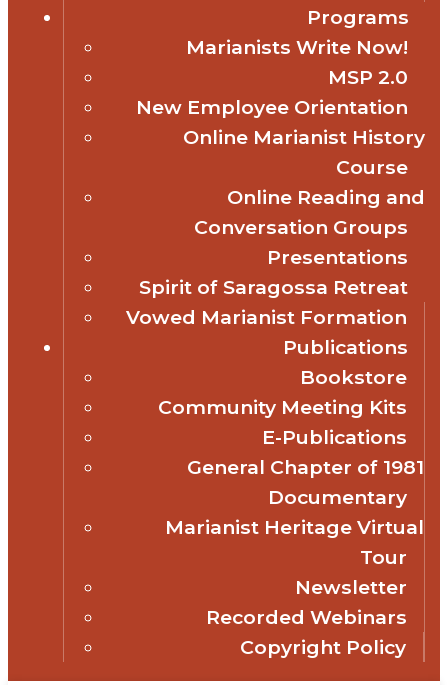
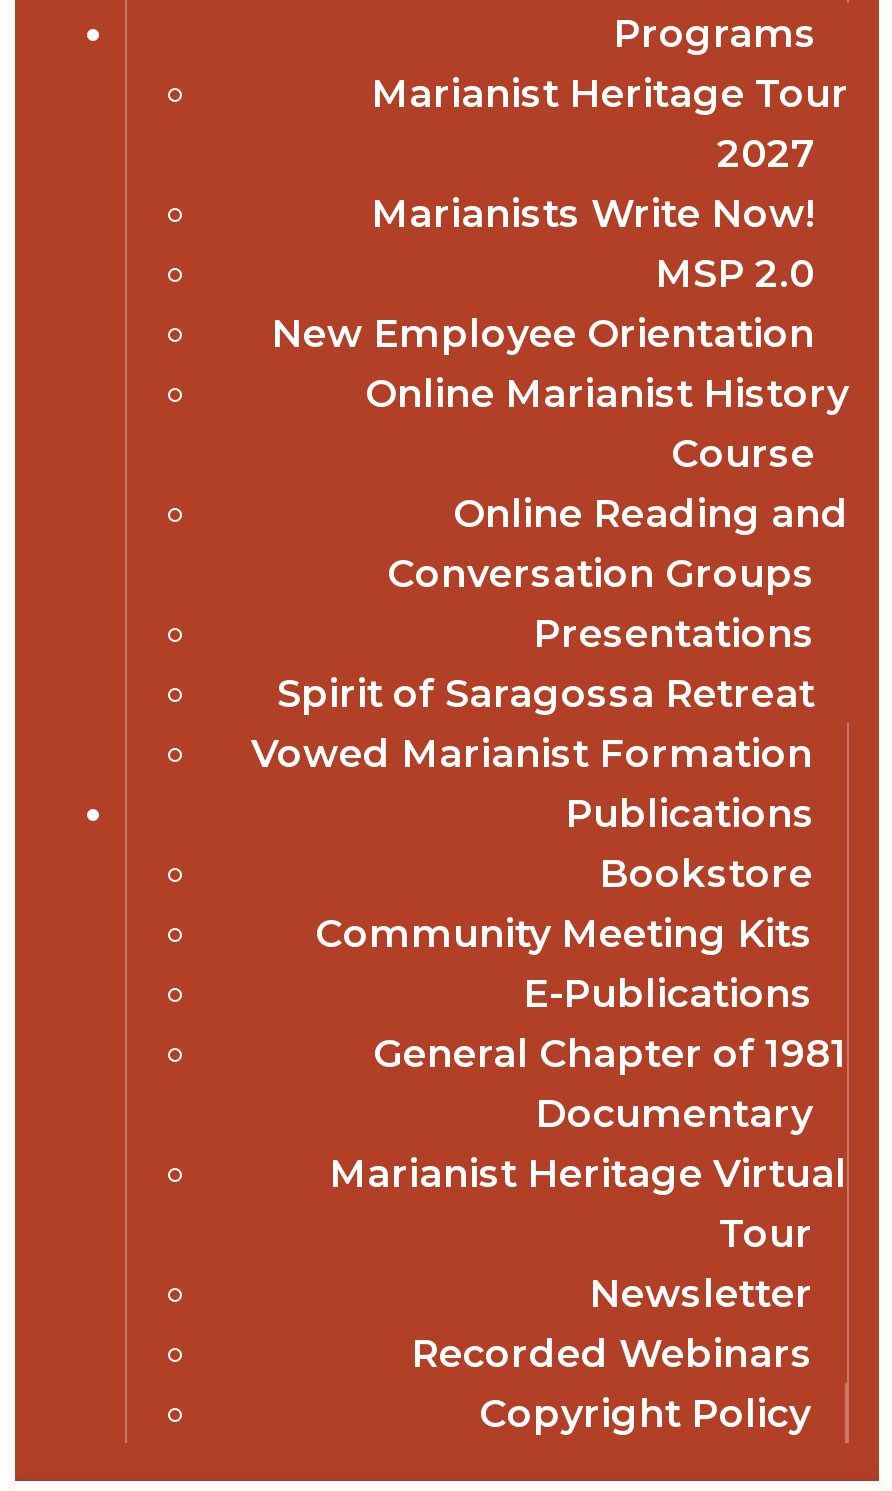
none -> [371,69,849,177] Marianist Heritage Tour | 2027

